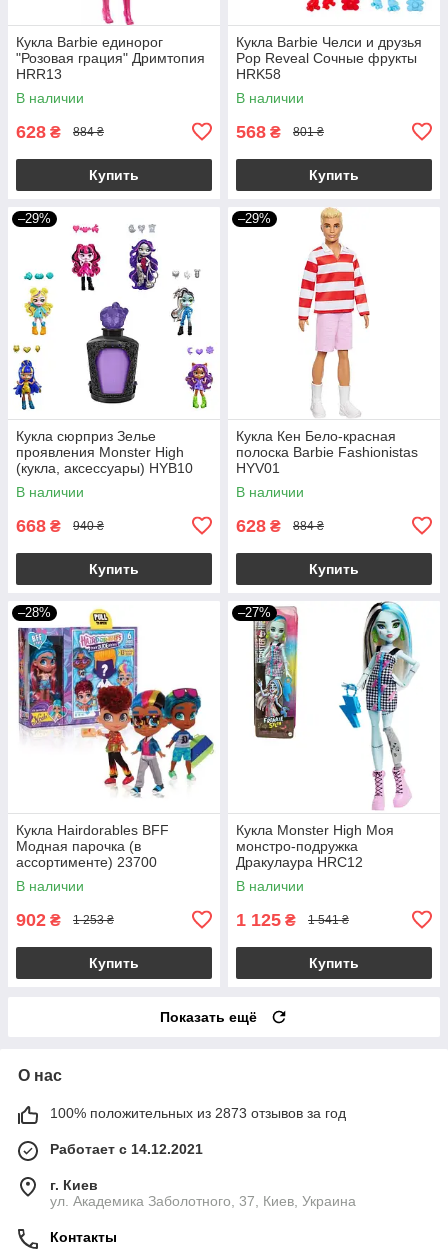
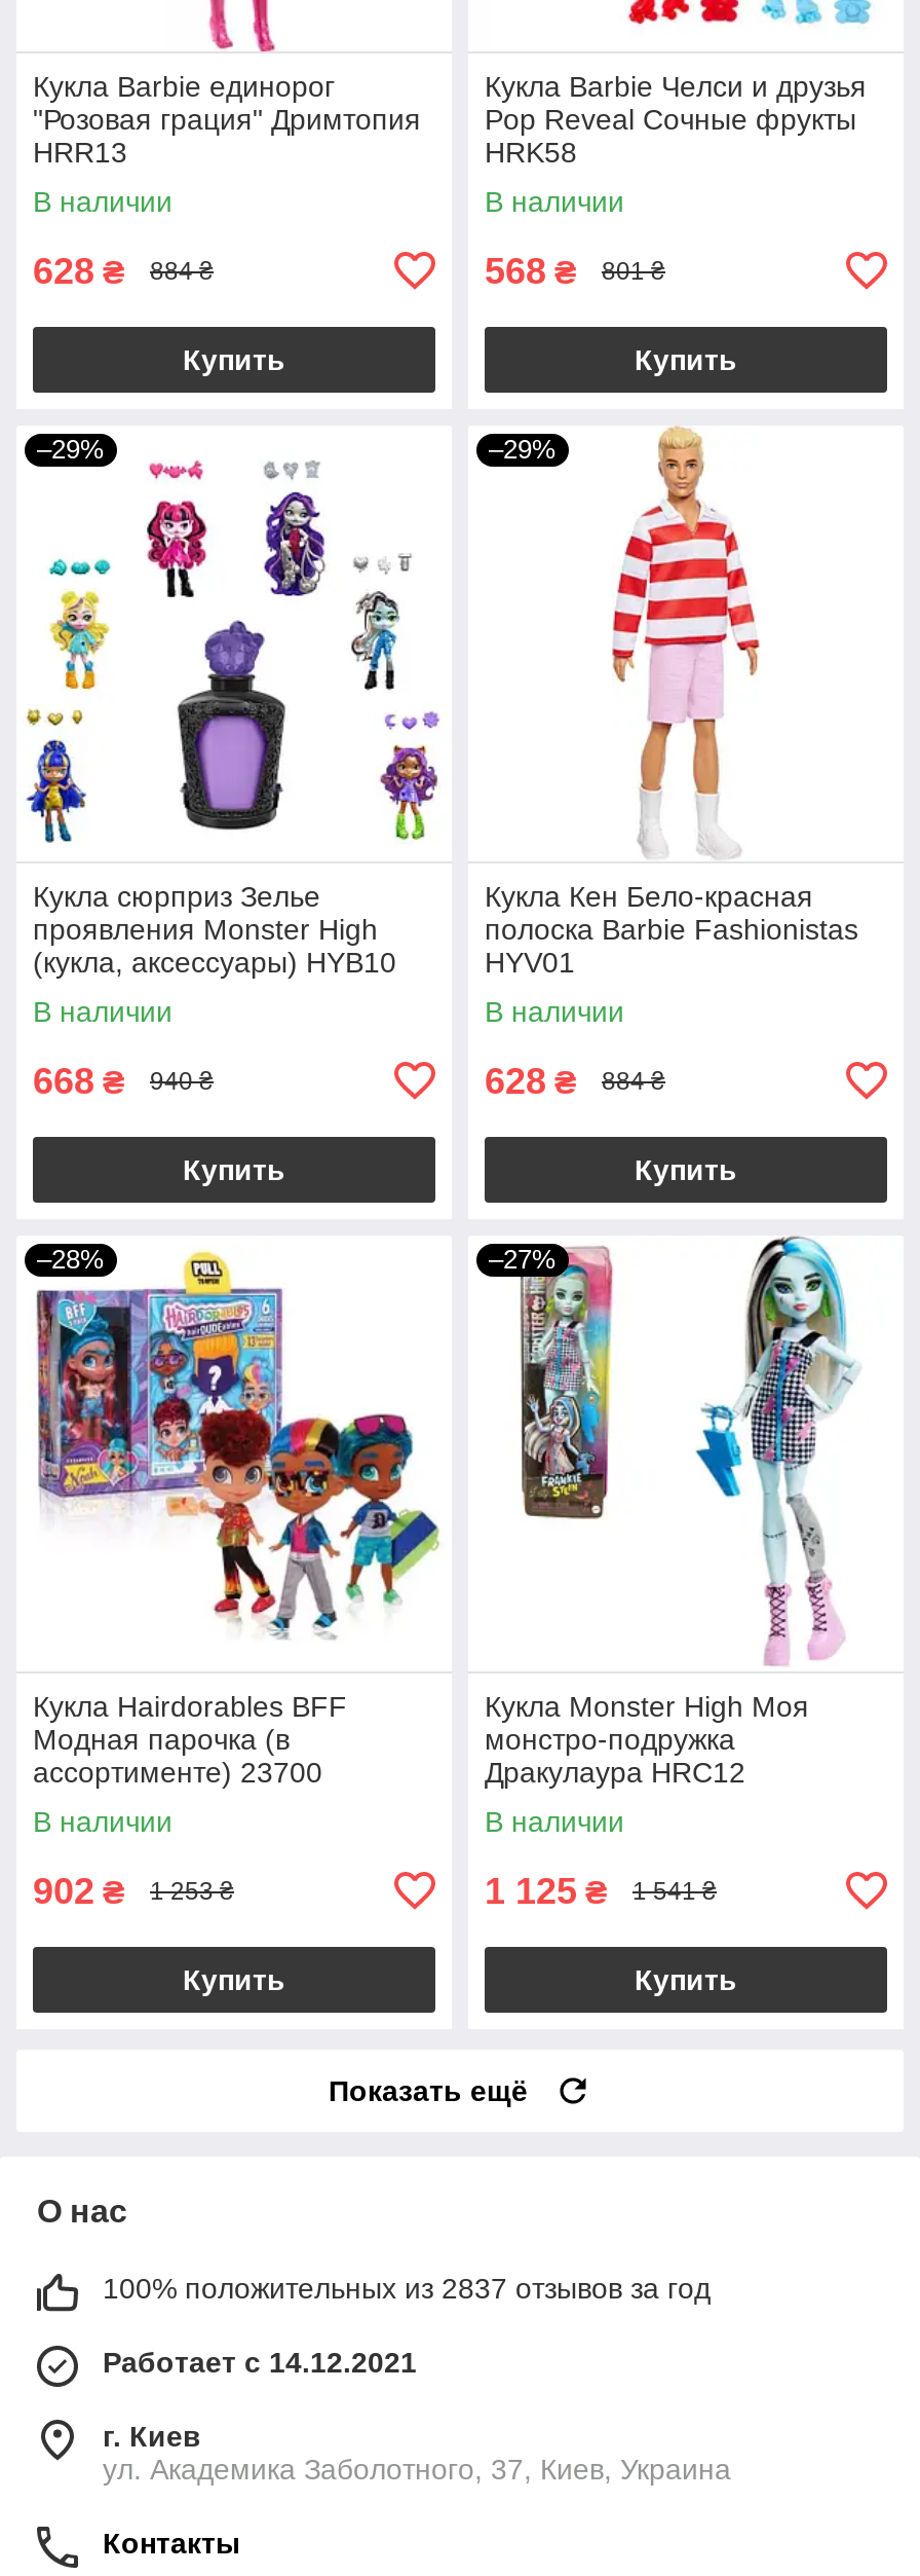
[50,1105,346,1121] 100% положительных из 2873 отзывов за год -> [103,2271,711,2304] 100% положительных из 2837 отзывов за год

